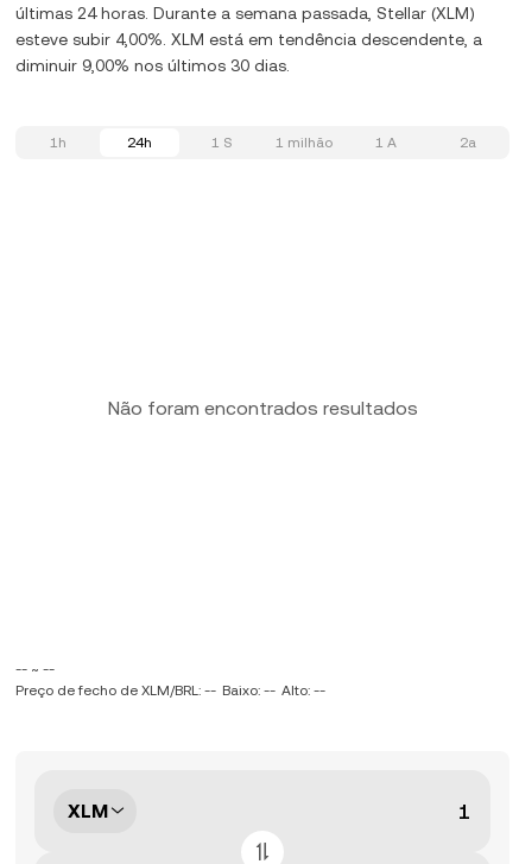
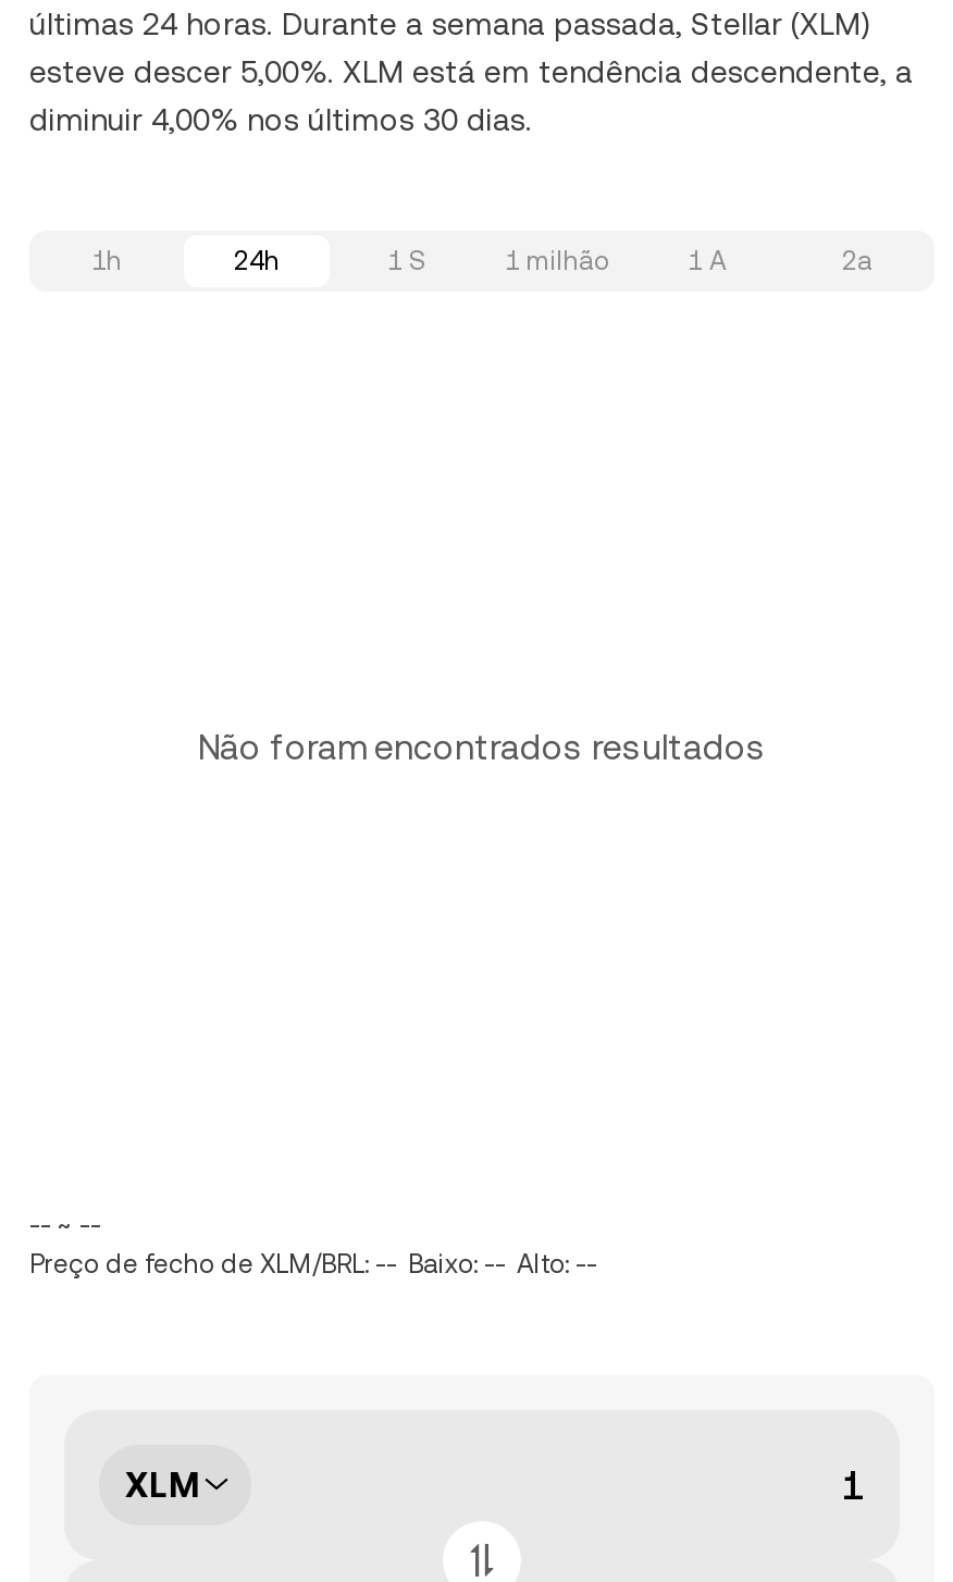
[15,30,482,49] esteve subir 4,00%. XLM está em tendência descendente, a -> [29,54,913,89] esteve descer 5,00%. XLM está em tendência descendente, a
[15,56,290,75] diminuir 9,00% nos últimos 30 dias. -> [29,102,532,137] diminuir 4,00% nos últimos 30 dias.

